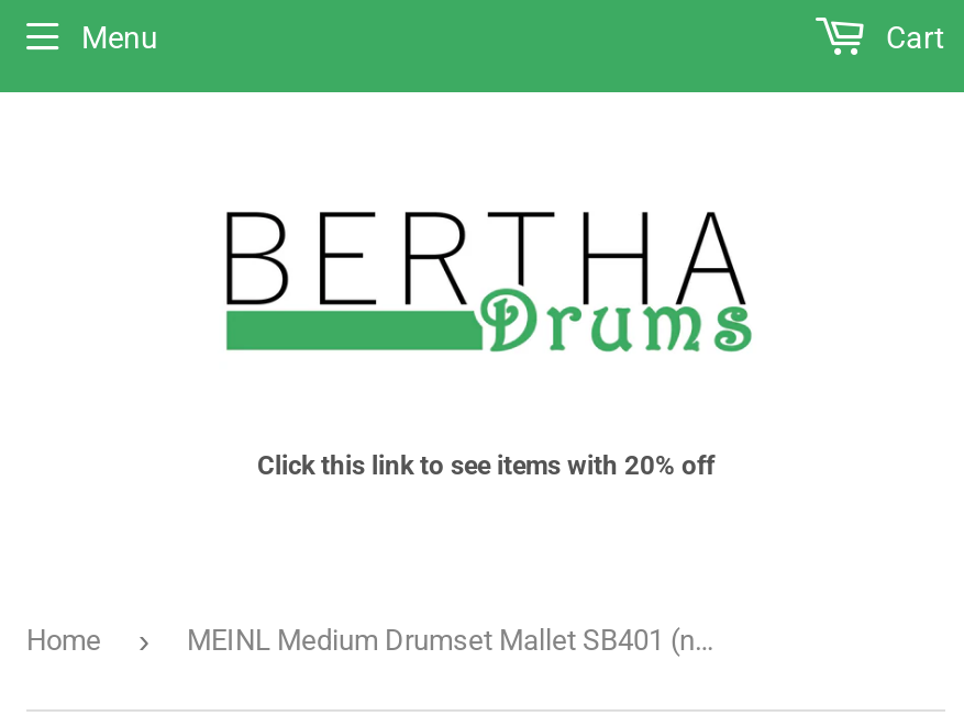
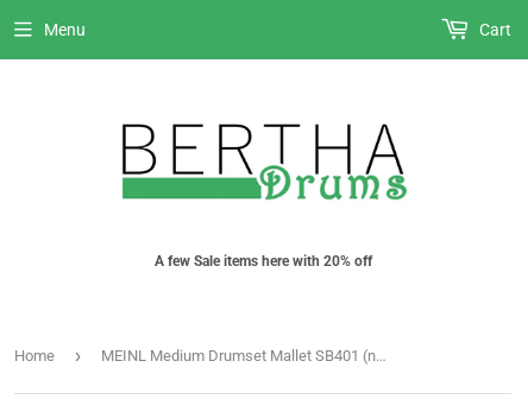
[257,451,714,482] Click this link to see items with 20% off -> [154,253,372,270] A few Sale items here with 20% off

